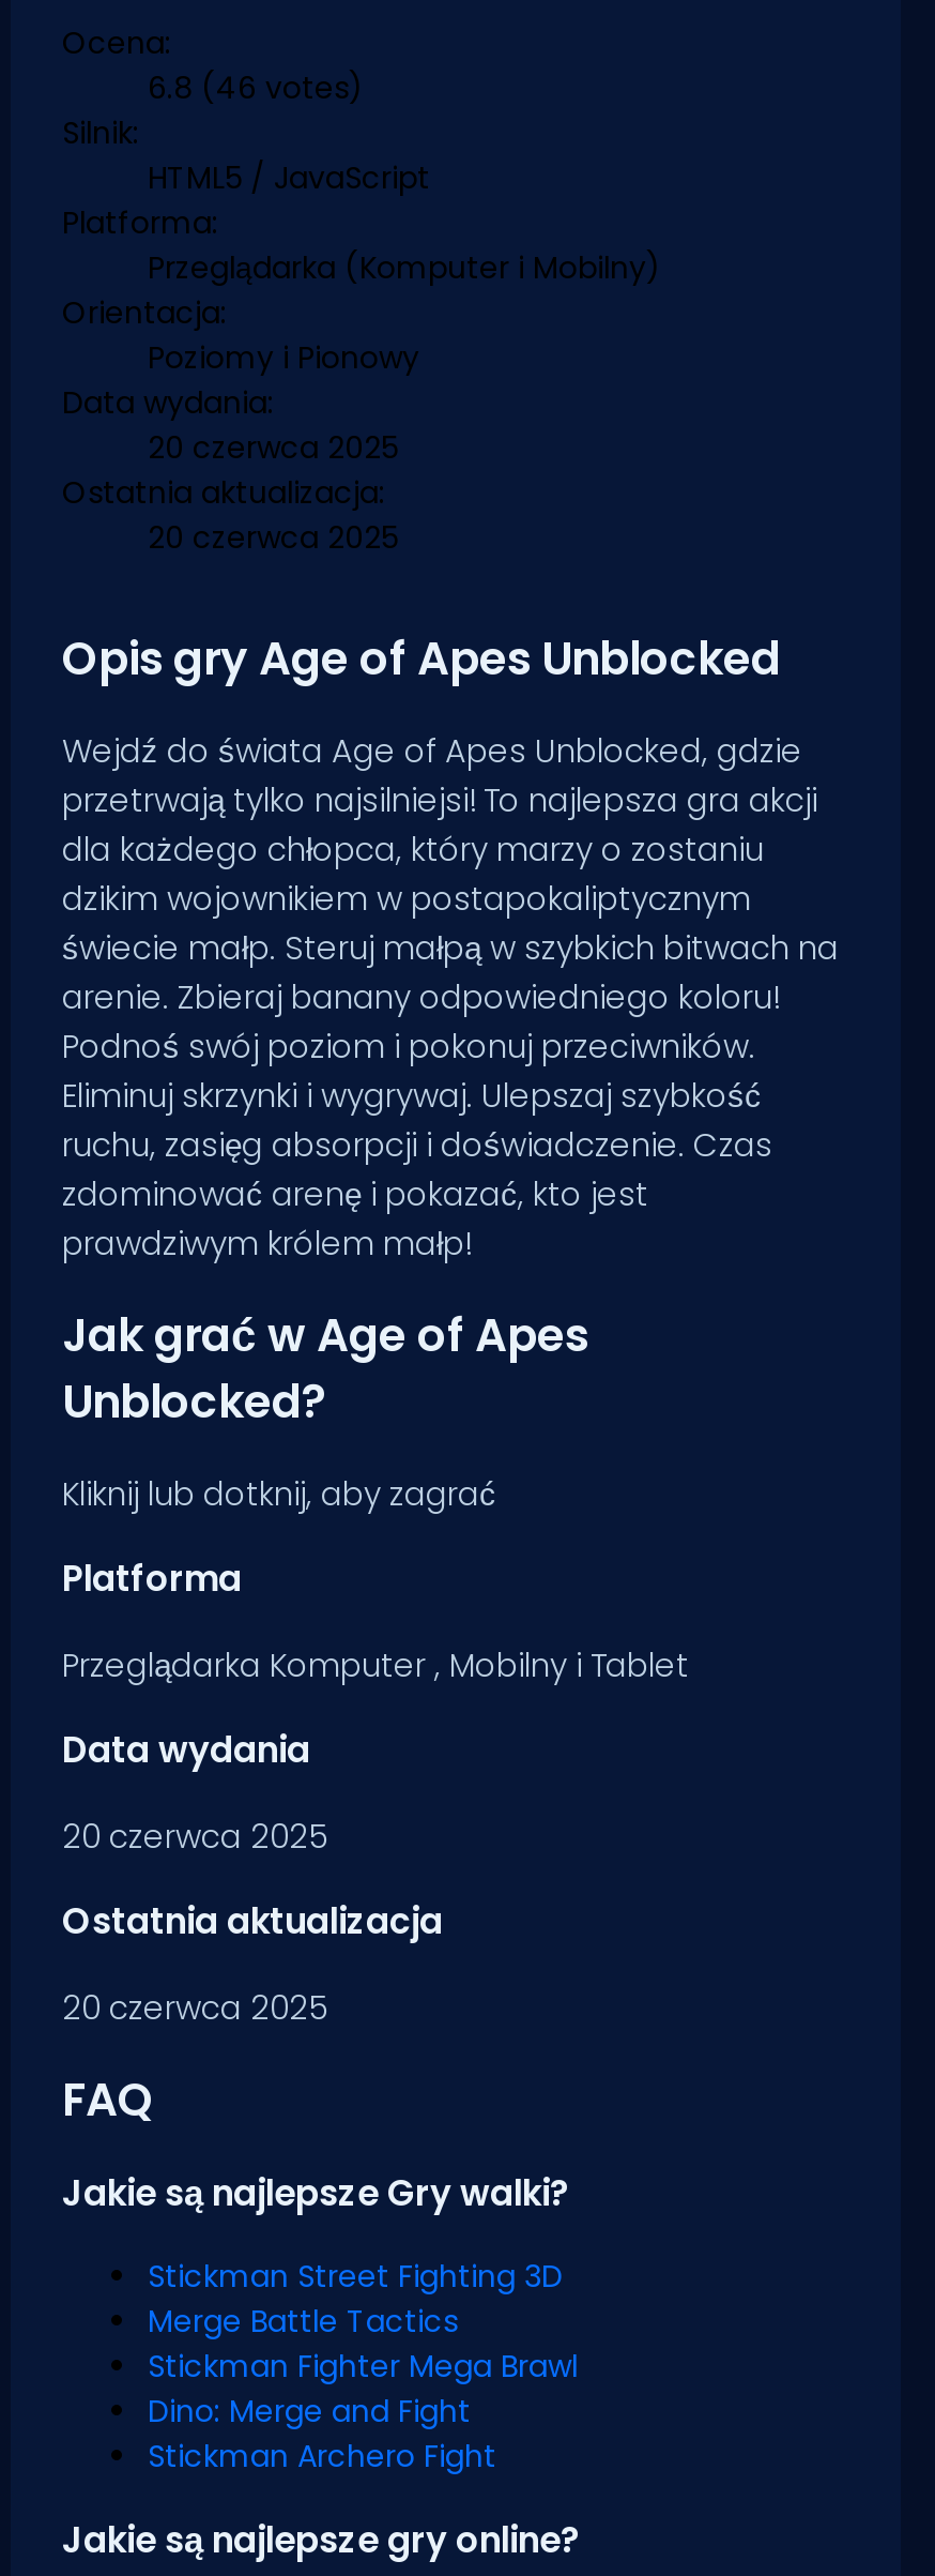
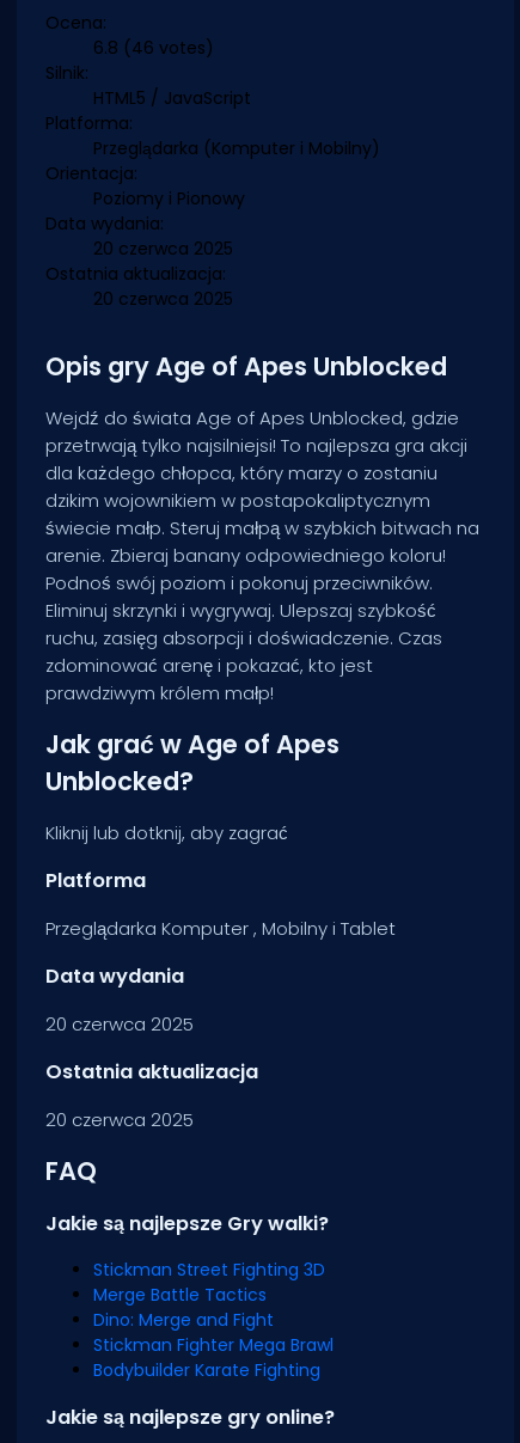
moved [148,2345,578,2388] -> [93,1333,334,1357]: Stickman Fighter Mega Brawl
moved [148,2390,471,2433] -> [93,1308,274,1332]: Dino: Merge and Fight
[148,2435,496,2477] Stickman Archero Fight -> [93,1358,320,1382] Bodybuilder Karate Fighting

